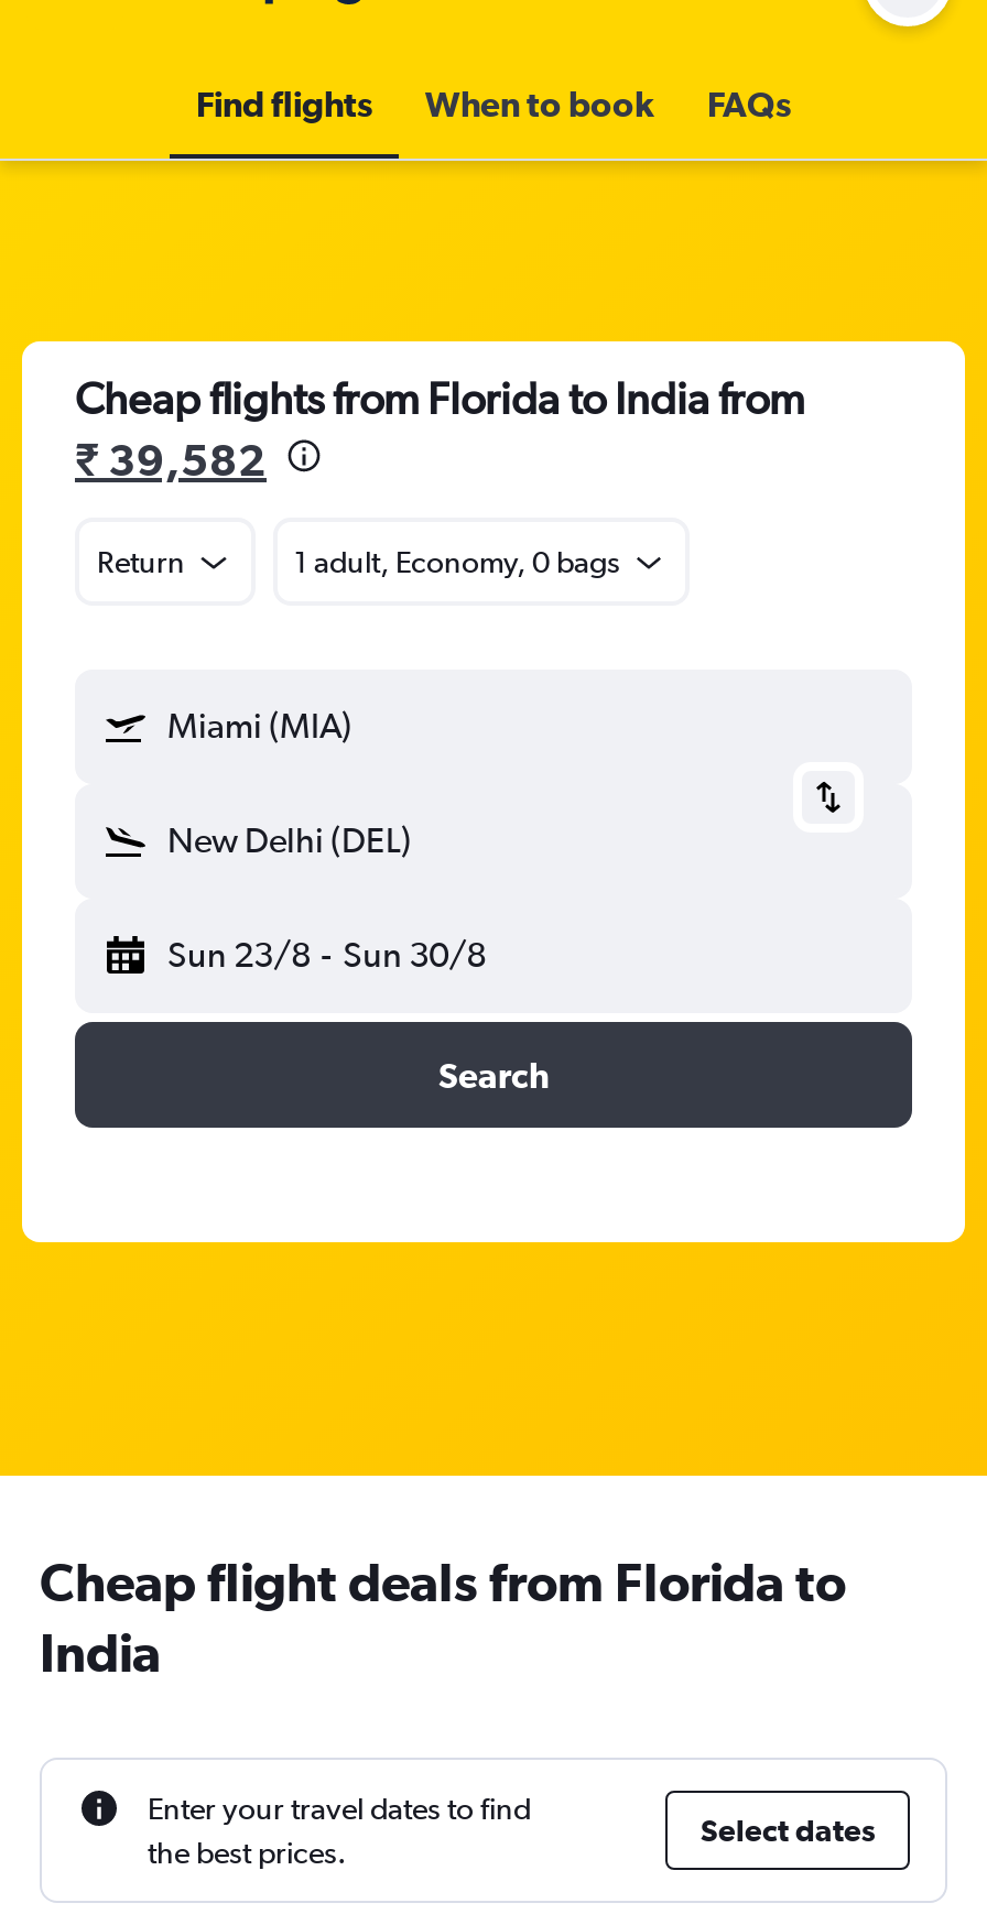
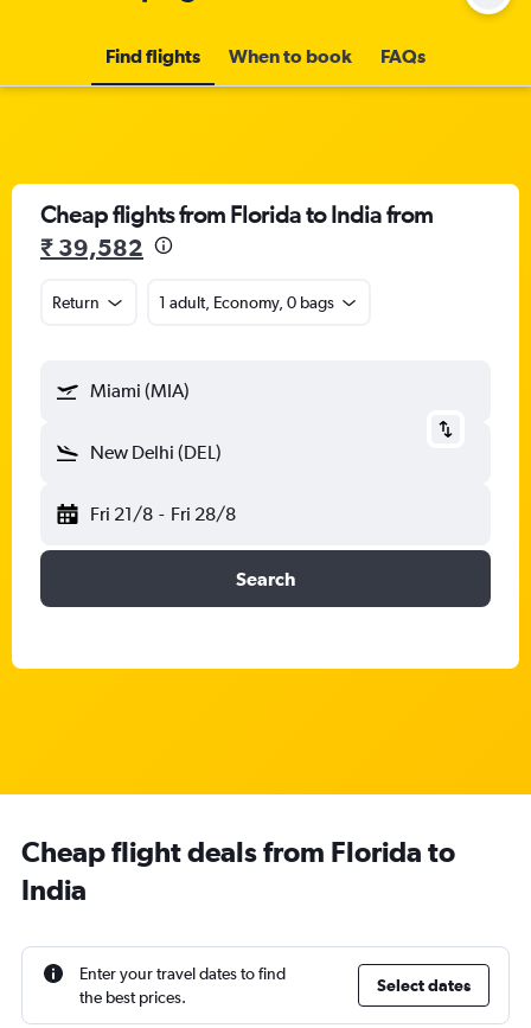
[167,934,486,976] Sun 23/8 - Sun 30/8 -> [90,503,235,525] Fri 21/8 - Fri 28/8

